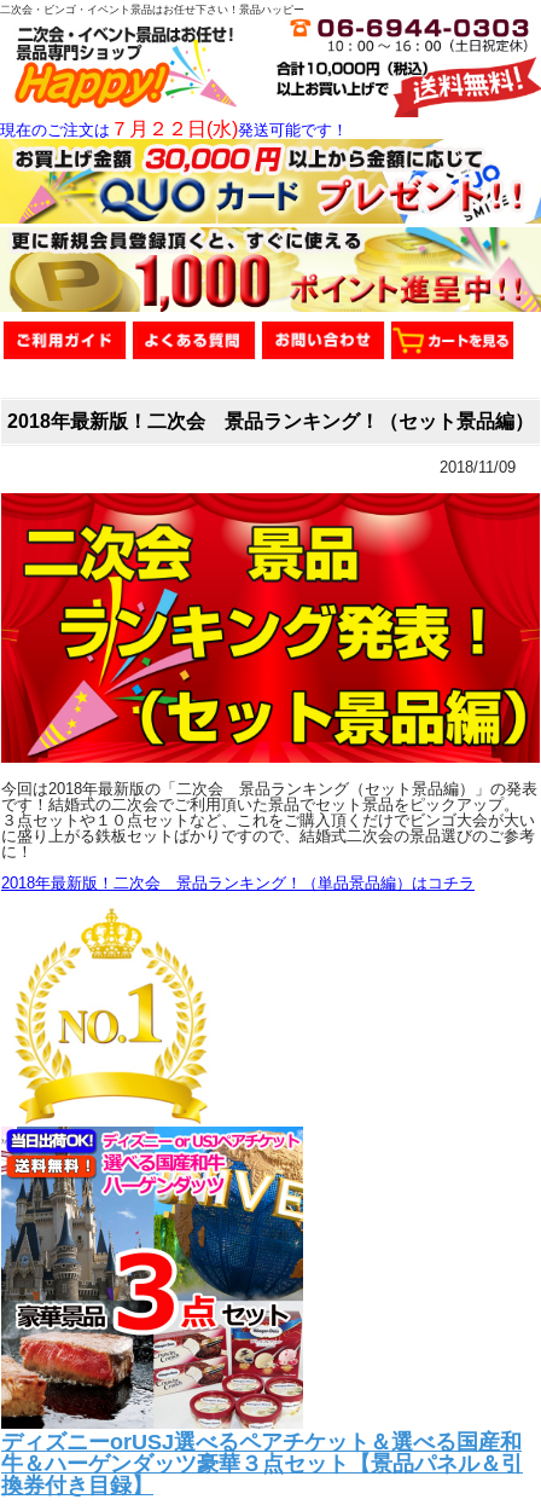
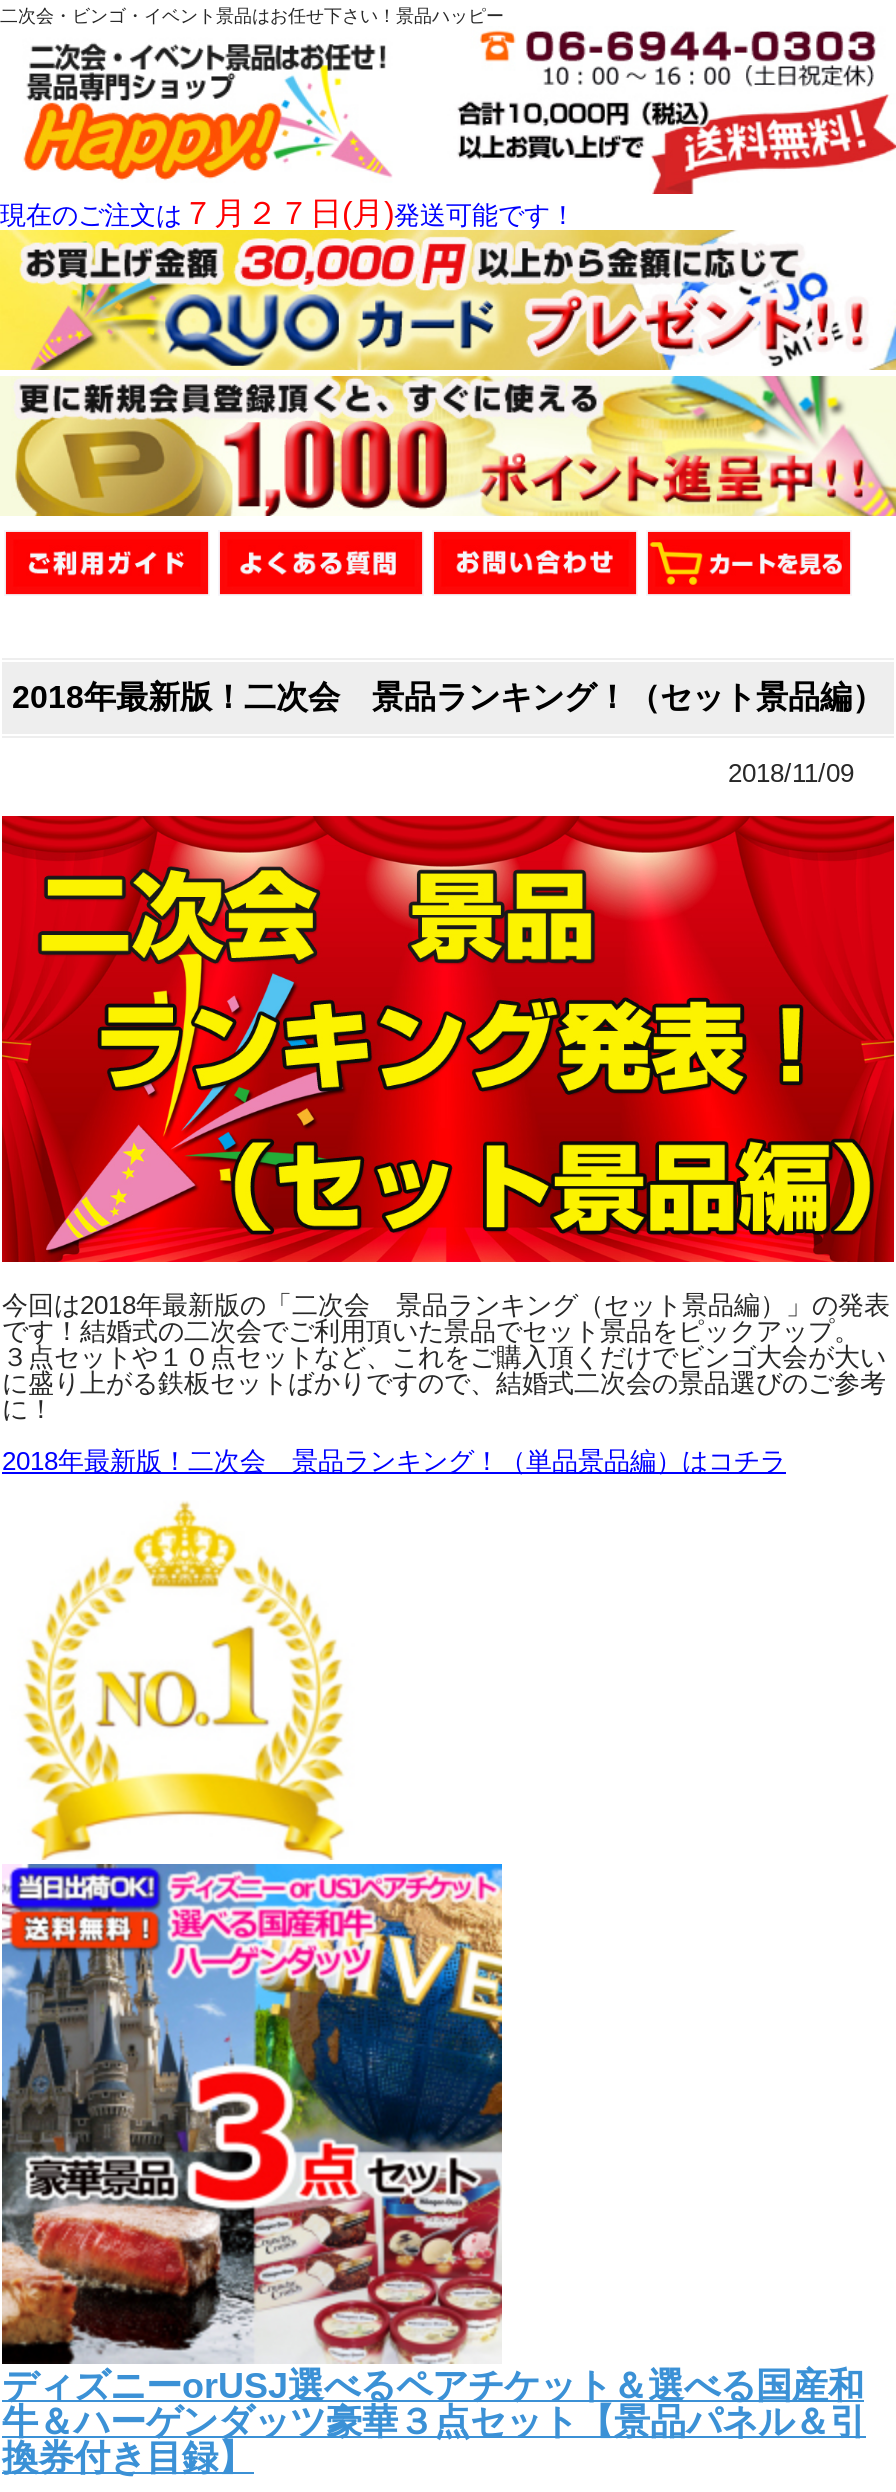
[0,118,348,139] 現在のご注文は７月２２日(水)発送可能です！ -> [0,196,576,230] 現在のご注文は７月２７日(月)発送可能です！

